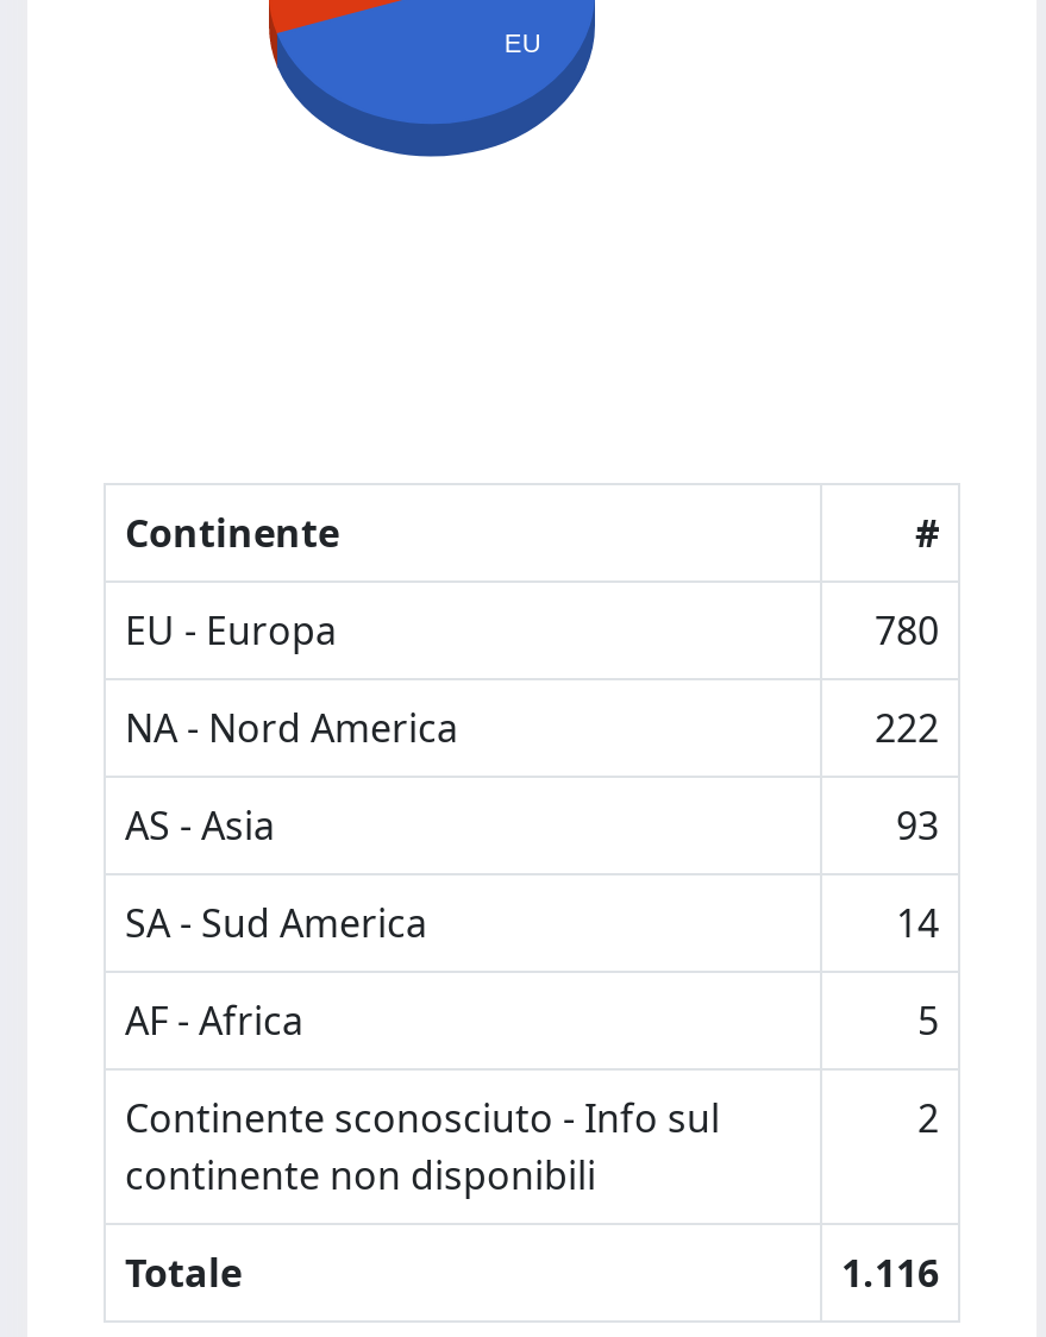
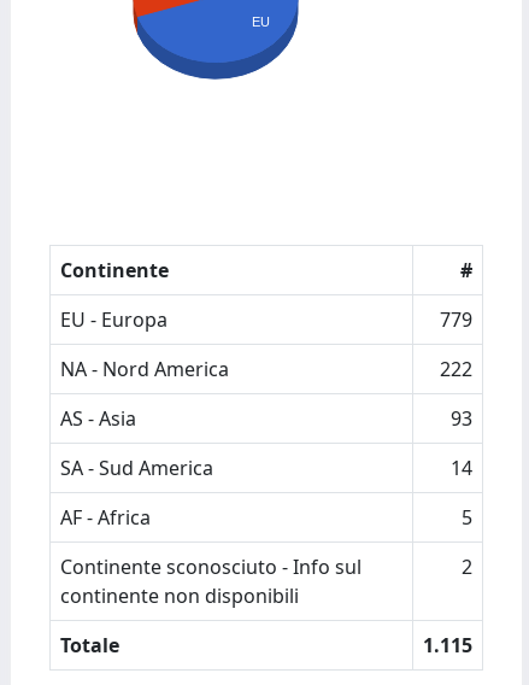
[875,604,939,657] 780 -> [440,306,472,333] 779
[841,1247,939,1299] 1.116 -> [423,632,472,658] 1.115

